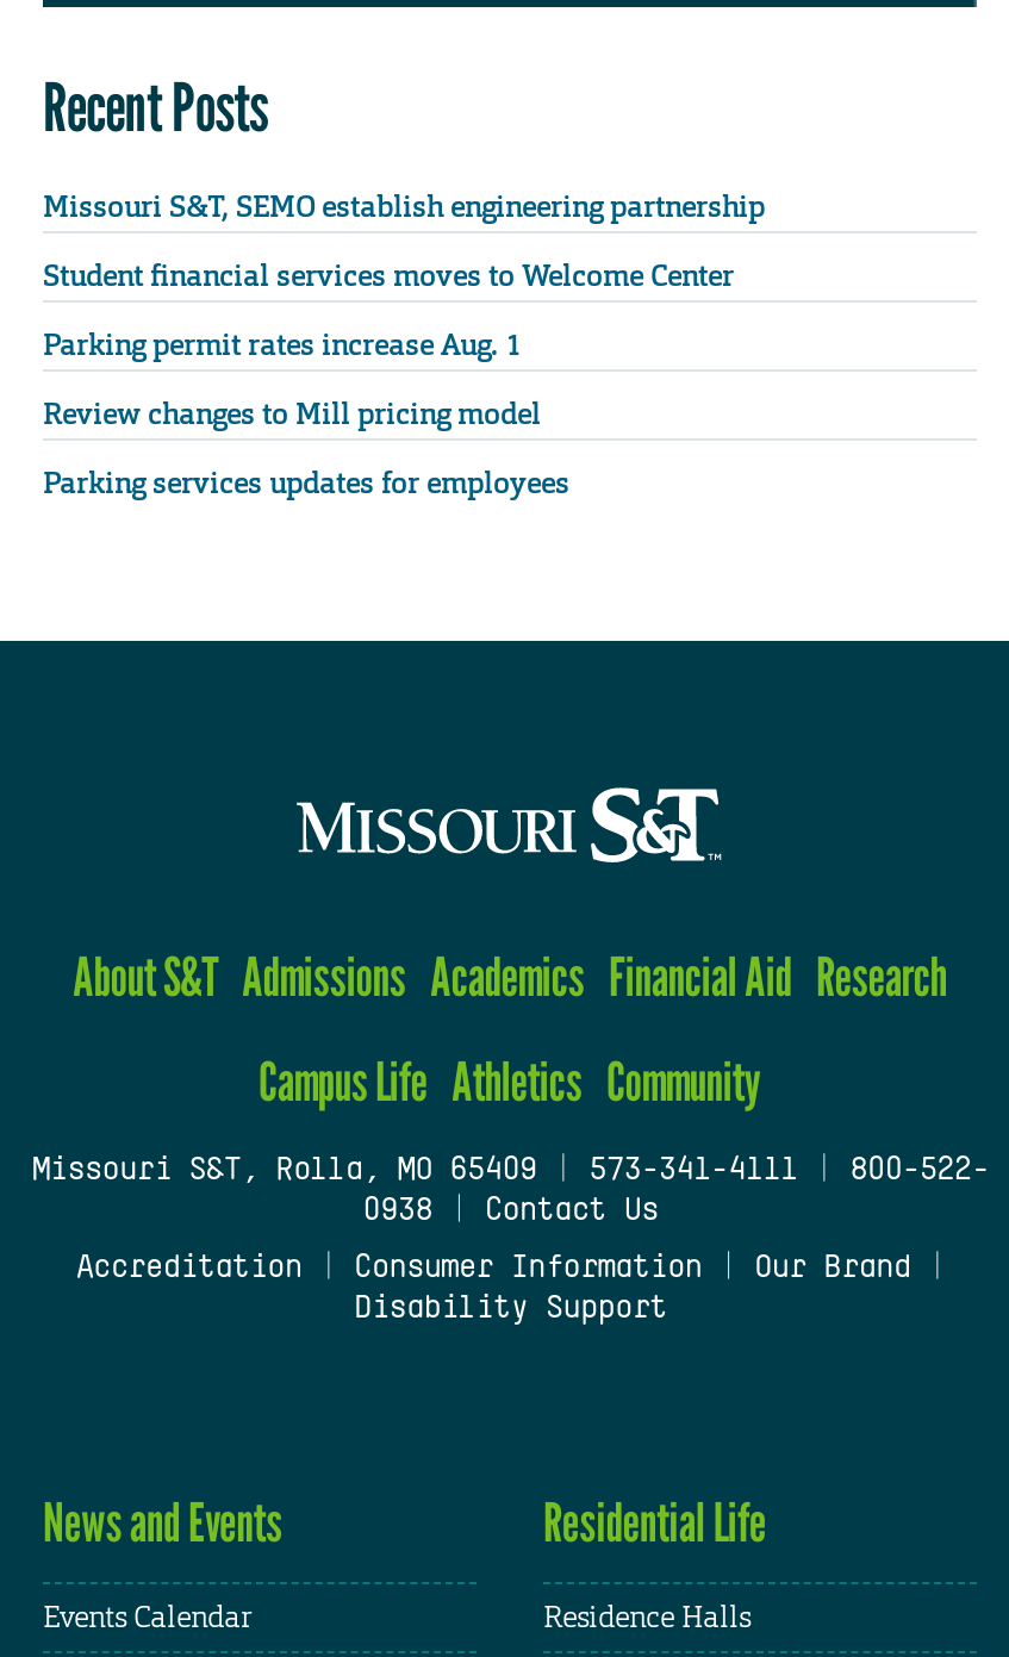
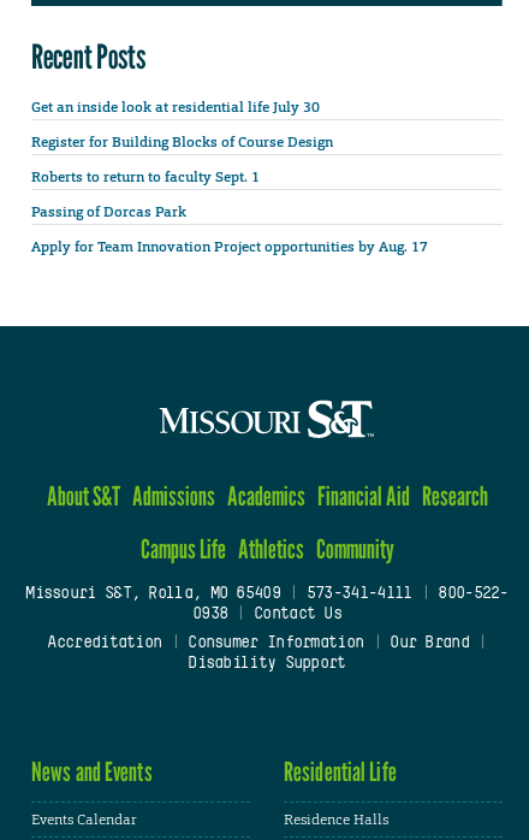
[43,187,765,225] Missouri S&T, SEMO establish engineering partnership -> [31,97,320,116] Get an inside look at residential life July 30
[43,257,734,295] Student financial services moves to Welcome Center -> [31,132,333,151] Register for Building Blocks of Course Design
[43,326,522,364] Parking permit rates increase Aug. 1 -> [31,167,263,186] Roberts to return to faculty Sept. 1
[43,395,541,433] Review changes to Mill pricing model -> [31,202,186,221] Passing of Dorcas Park
[43,465,569,503] Parking services updates for employees -> [31,237,428,256] Apply for Team Innovation Project opportunities by Aug. 17

